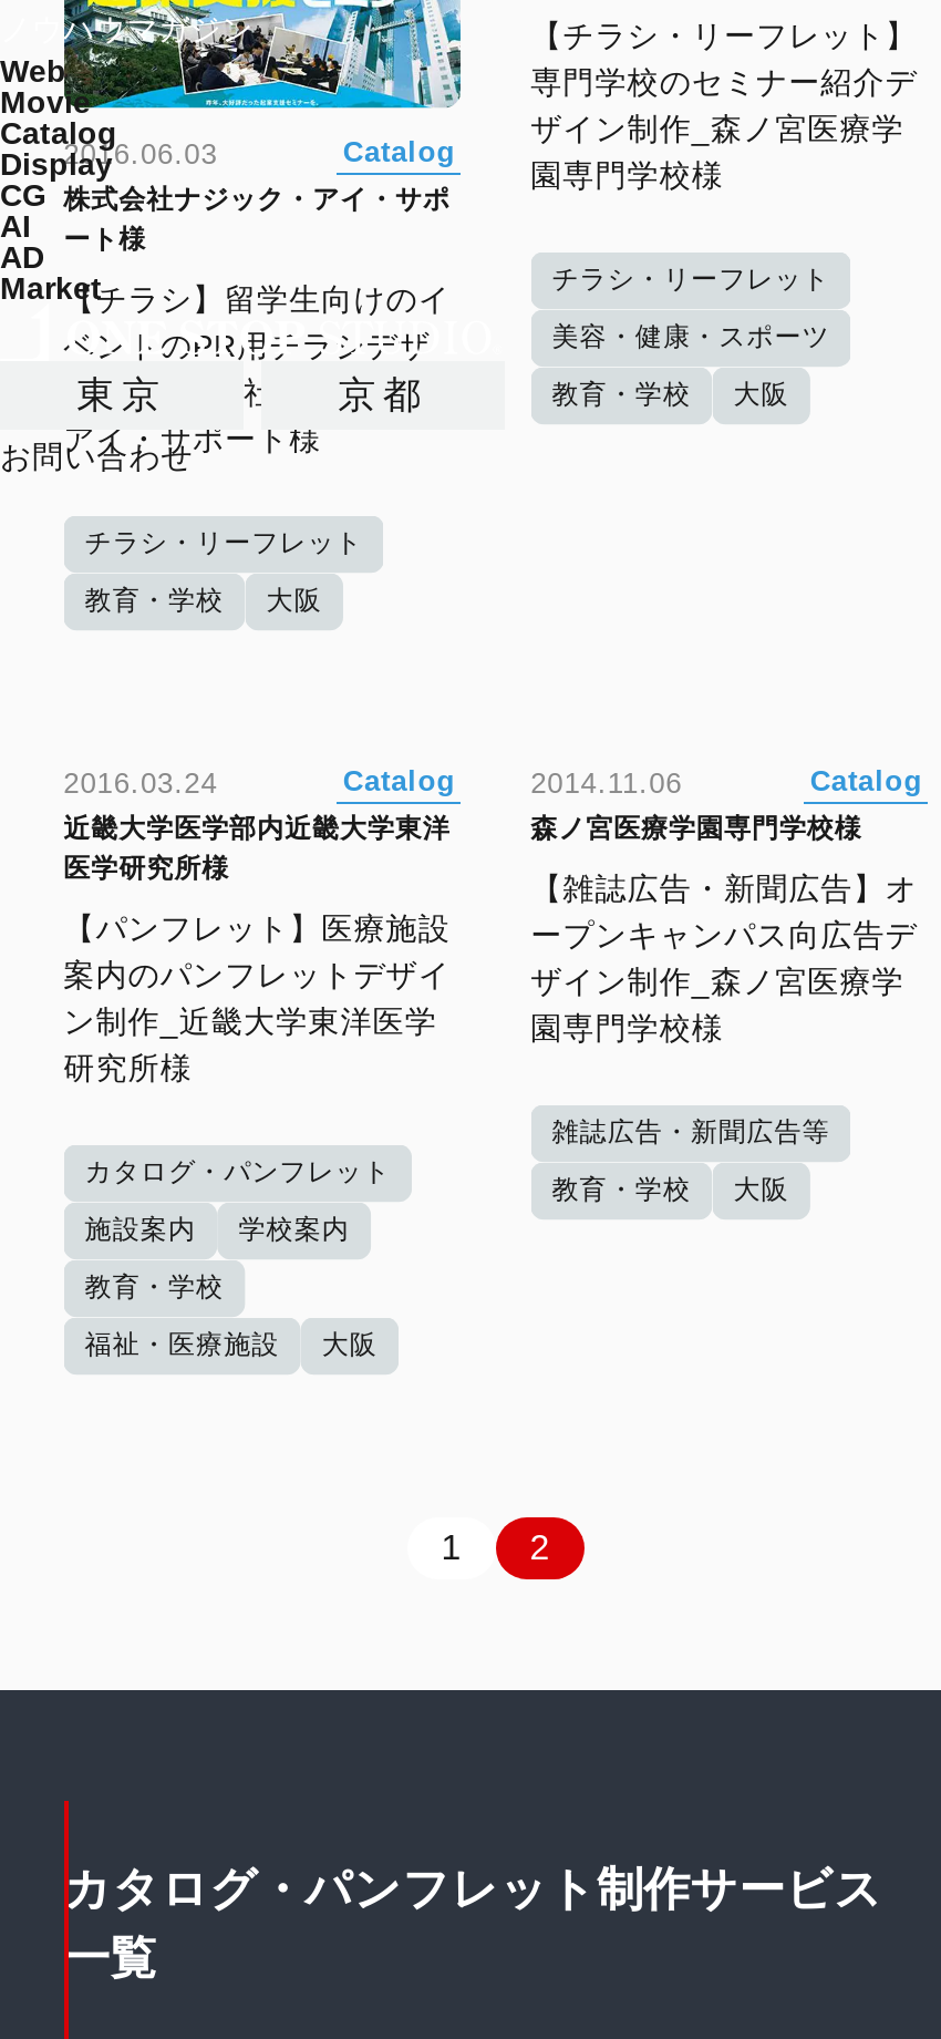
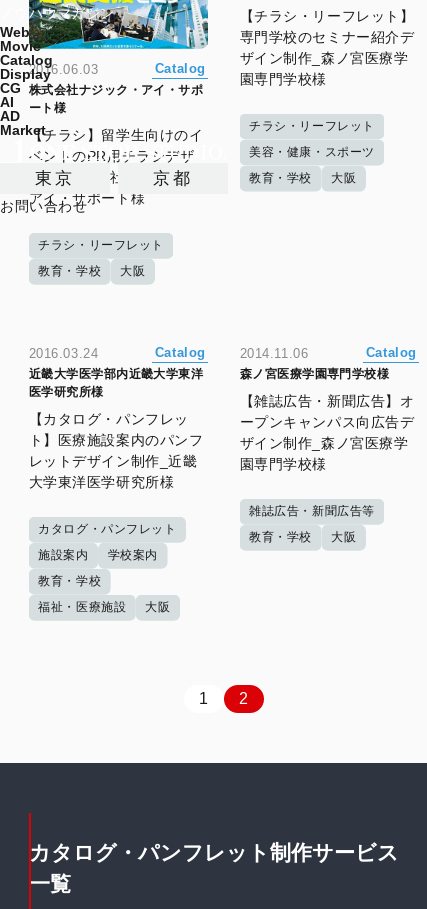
[64,910,450,1085] 【パンフレット】医療施設 | 案内のパンフレットデザイ | ン制作_近畿大学東洋医学 | 研究所様 -> [29,411,203,490] 【カタログ・パンフレッ | ト】医療施設案内のパンフ | レットデザイン制作_近畿 | 大学東洋医学研究所様

